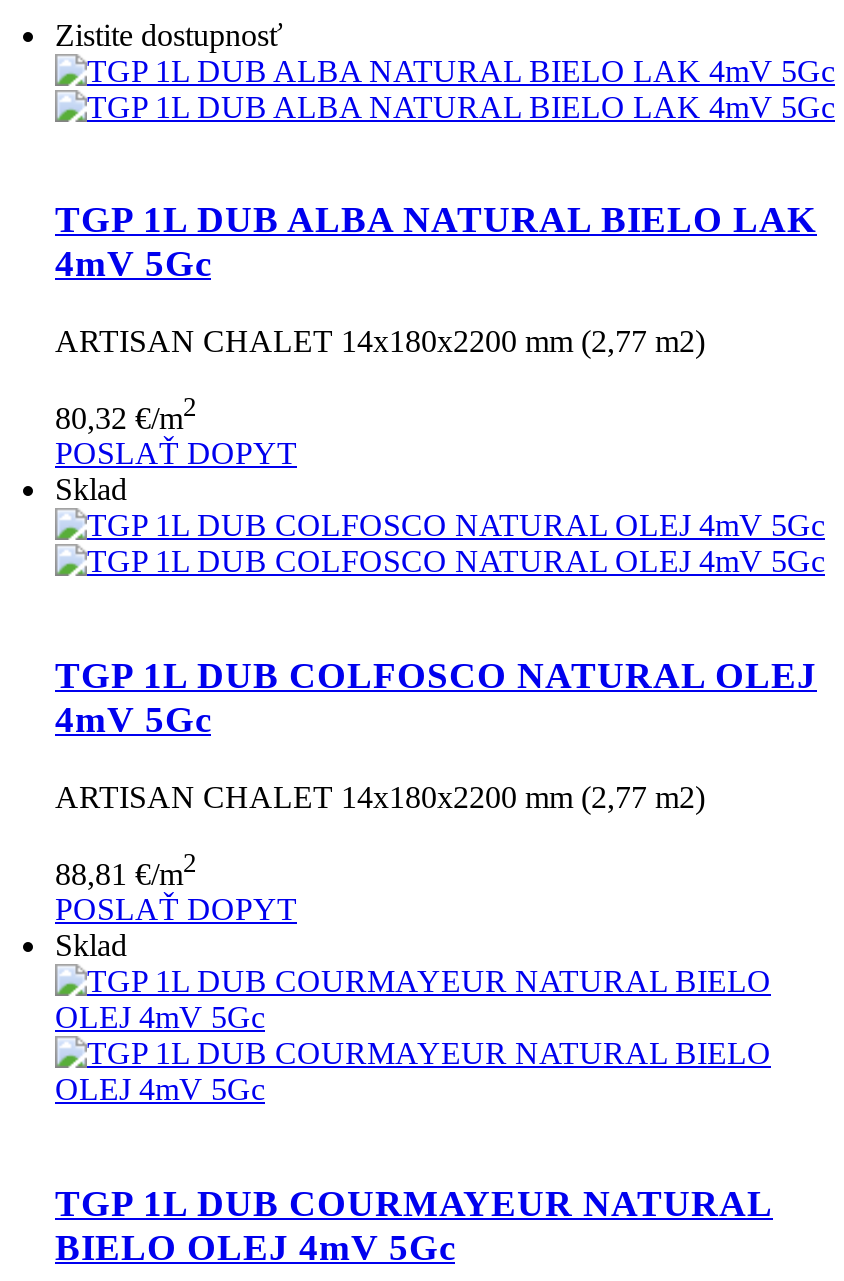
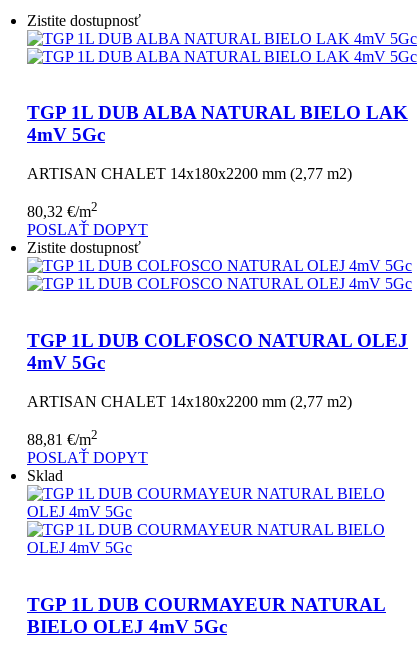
[55,473,127,507] Sklad -> [27,239,141,256] Zistite dostupnosť

